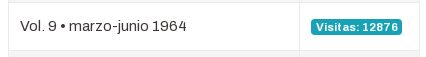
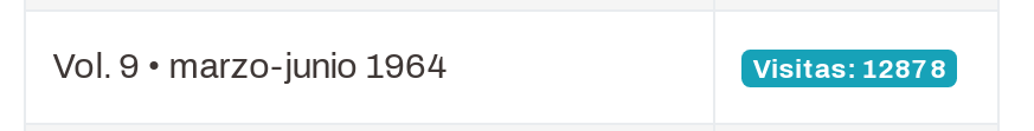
[316,20,398,32] Visitas: 12876 -> [753,53,947,81] Visitas: 12878

